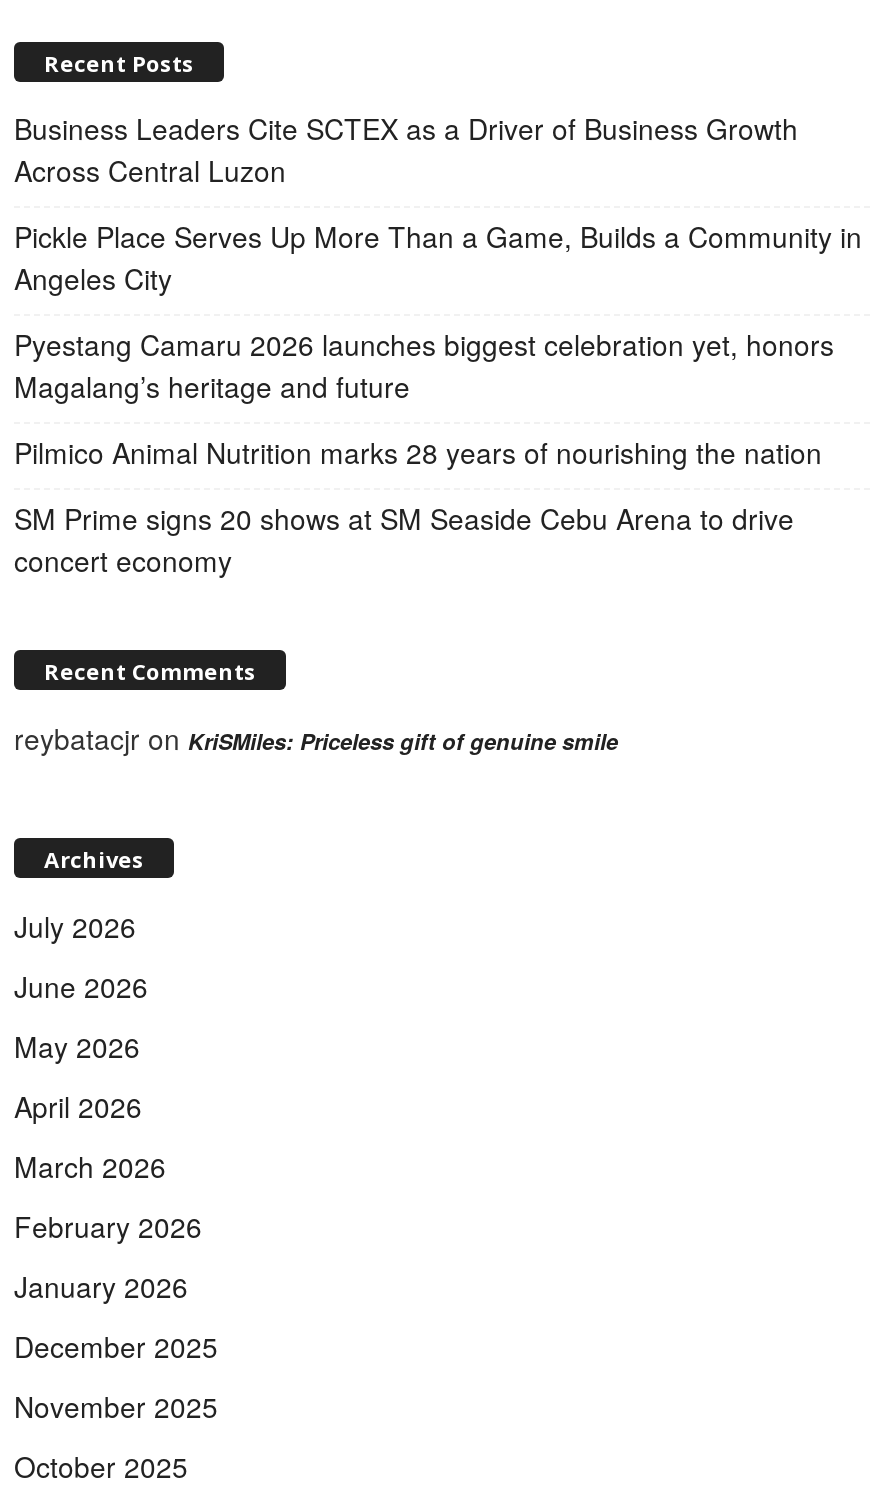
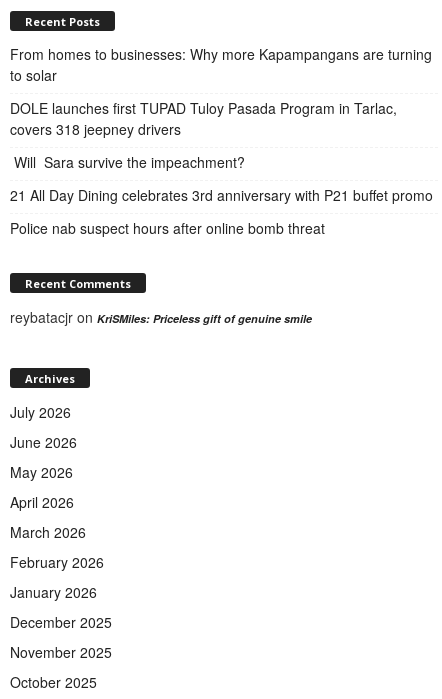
[14,107,798,189] Business Leaders Cite SCTEX as a Driver of Business Growth | Across Central Luzon -> [10,44,432,85] From homes to businesses: Why more Kapampangans are turning | to solar
[14,215,862,297] Pickle Place Serves Up More Than a Game, Builds a Community in | Angeles City -> [10,98,397,139] DOLE launches first TUPAD Tuloy Pasada Program in Tarlac, | covers 318 jeepney drivers
[14,323,834,405] Pyestang Camaru 2026 launches biggest celebration yet, honors | Magalang’s heritage and future -> [10,152,245,172] Will Sara survive the impeachment?
[14,431,822,471] Pilmico Animal Nutrition marks 28 years of nourishing the nation -> [10,185,433,205] 21 All Day Dining celebrates 3rd anniversary with P21 buffet promo
[14,497,794,579] SM Prime signs 20 shows at SM Seaside Cebu Arena to drive | concert economy -> [10,218,329,238] Police nab suspect hours after online bomb threat

